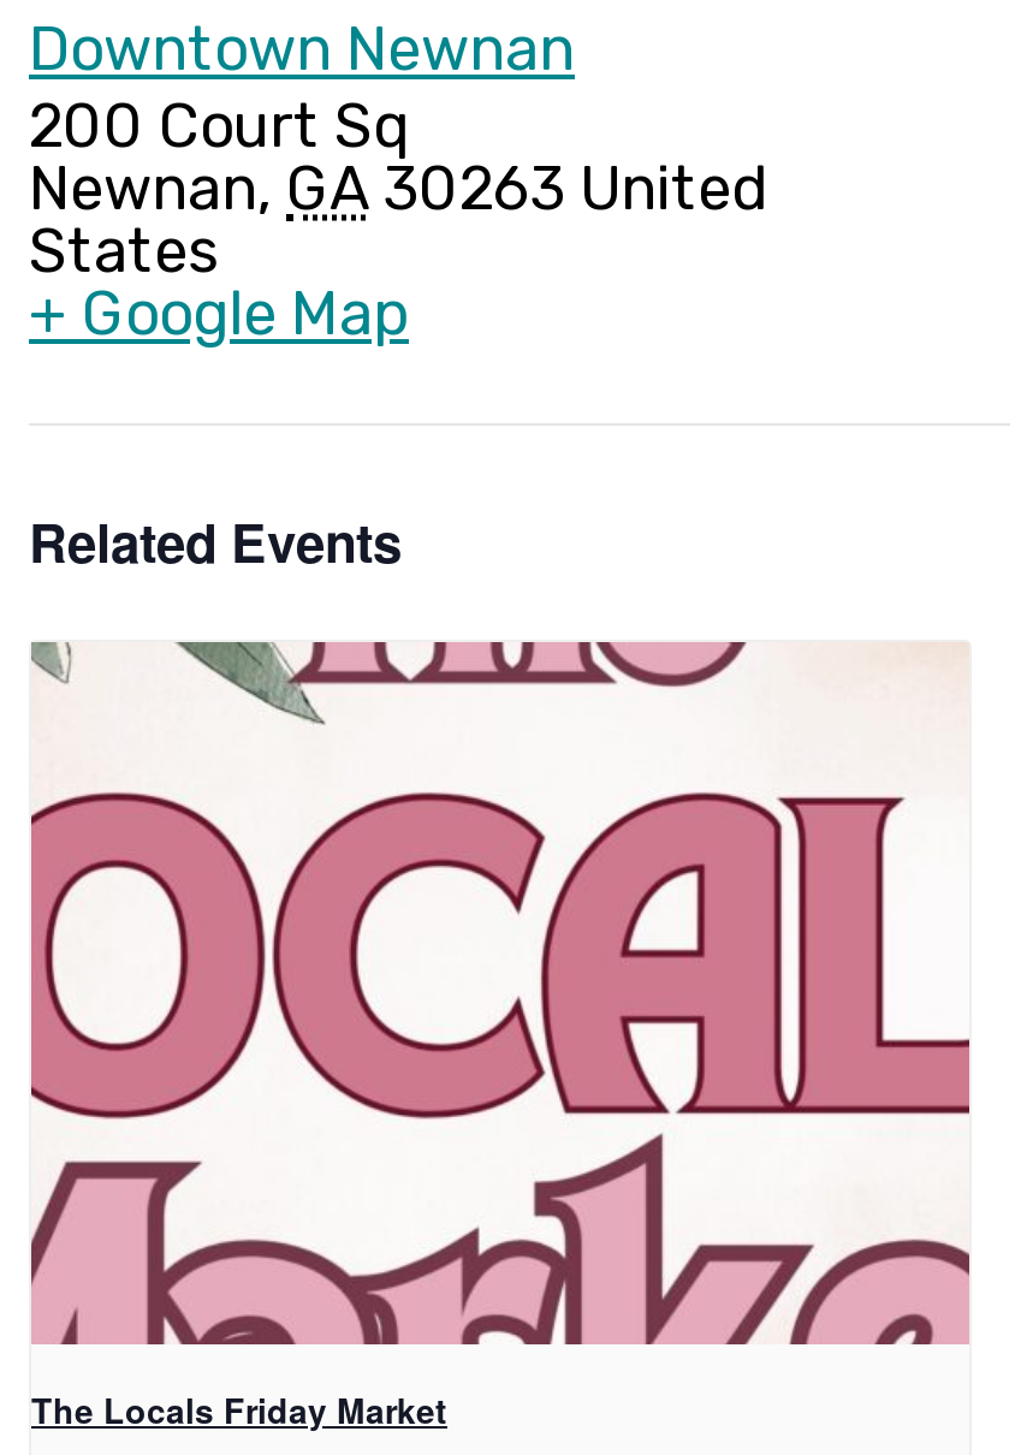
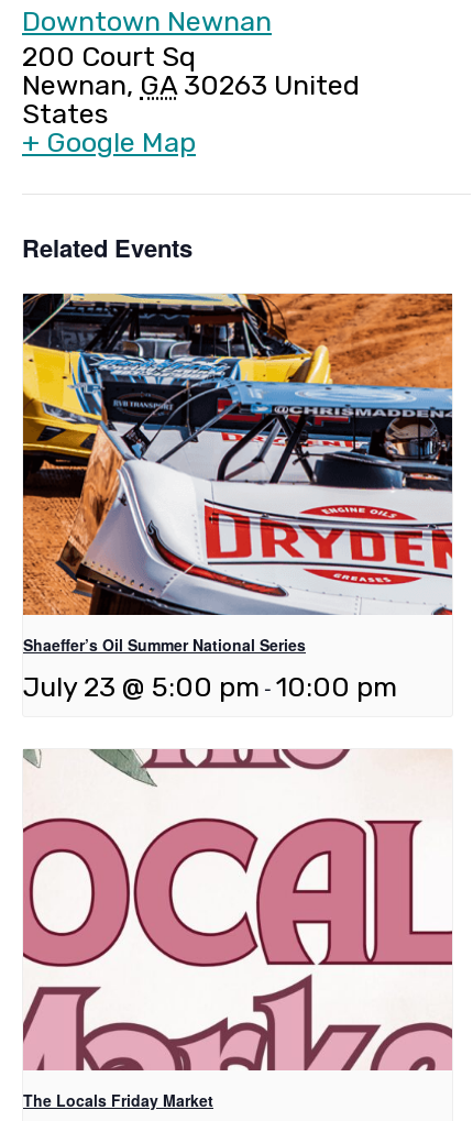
none -> [22,293,453,703] [image] | Shaeffer’s Oil Summer National Series | July 23 @ 5:00 pm - 10:00 pm

